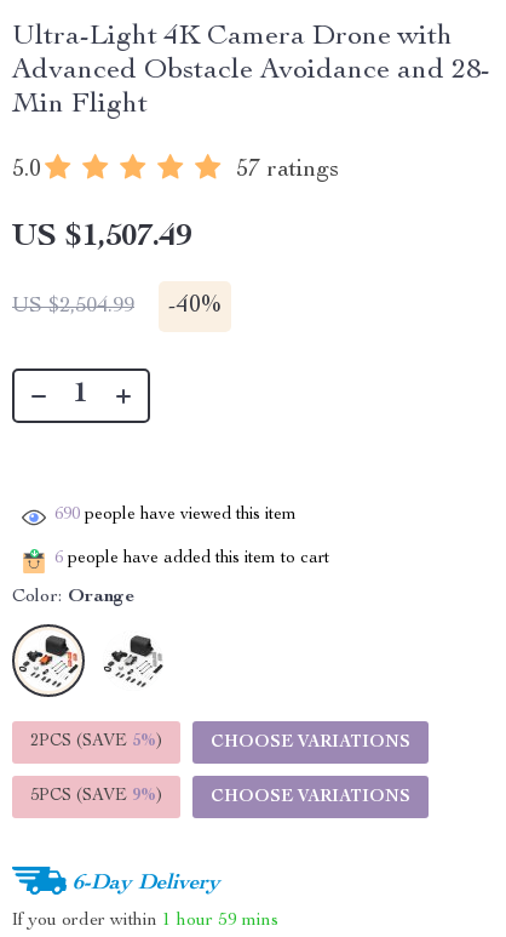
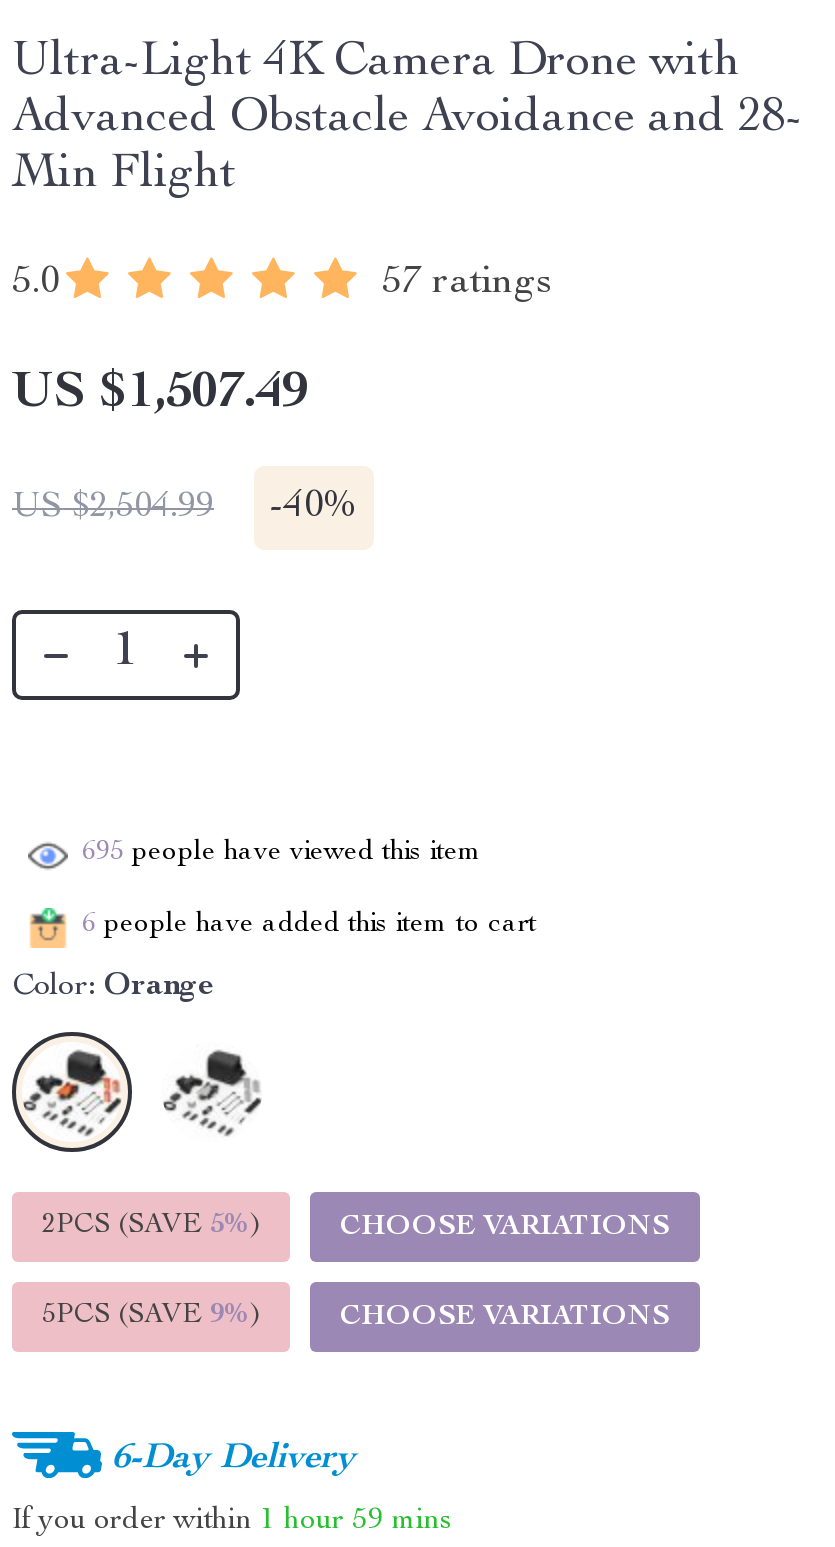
[54,507,297,524] 690 people have viewed this item -> [82,839,482,867] 695 people have viewed this item

